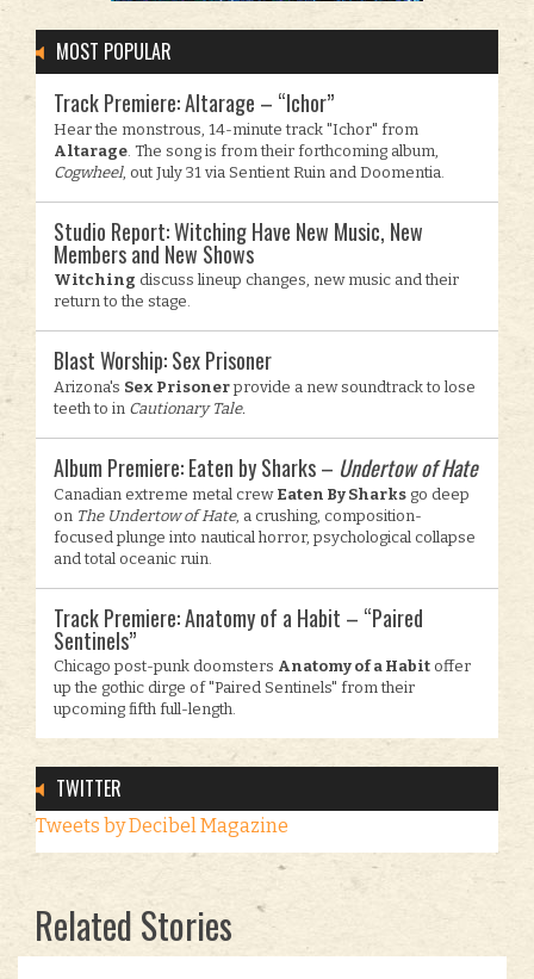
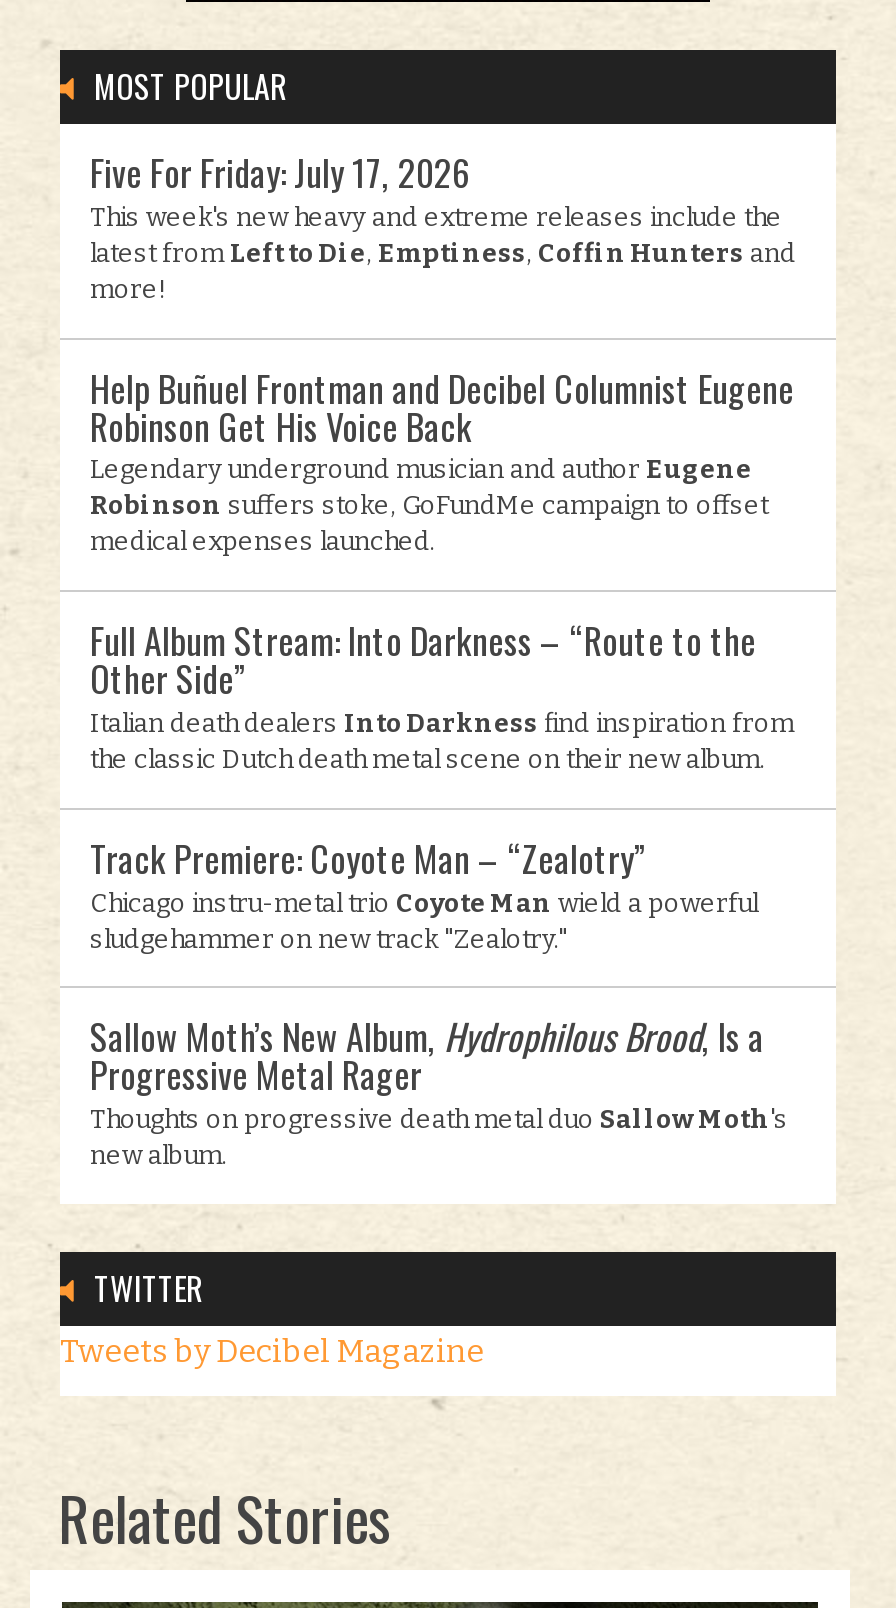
[54,87,445,181] Track Premiere: Altarage – “Ichor” | Hear the monstrous, 14-minute track "Ichor" from | Altarage. The song is from their forthcoming album, | Cogwheel, out July 31 via Sentient Ruin and Doomentia. -> [90,147,796,304] Five For Friday: July 17, 2026 | This week's new heavy and extreme releases include the | latest from Left to Die, Emptiness, Coffin Hunters and | more!
[54,216,459,311] Studio Report: Witching Have New Music, New | Members and New Shows | Witching discuss lineup changes, new music and their | return to the stage. -> [90,362,794,557] Help Buñuel Frontman and Decibel Columnist Eugene | Robinson Get His Voice Back | Legendary underground musician and author Eugene | Robinson suffers stoke, GoFundMe campaign to offset | medical expenses launched.
[54,345,476,417] Blast Worship: Sex Prisoner | Arizona's Sex Prisoner provide a new soundtrack to lose | teeth to in Cautionary Tale. -> [90,615,794,774] Full Album Stream: Into Darkness – “Route to the | Other Side” | Italian death dealers Into Darkness find inspiration from | the classic Dutch death metal scene on their new album.
[54,452,478,567] Album Premiere: Eaten by Sharks – Undertow of Hate | Canadian extreme metal crew Eaten By Sharks go deep | on The Undertow of Hate, a crushing, composition- | focused plunge into nautical horror, psychological collapse | and total oceanic ruin. -> [90,832,758,953] Track Premiere: Coyote Man – “Zealotry” | Chicago instru-metal trio Coyote Man wield a powerful | sludgehammer on new track "Zealotry."
[54,602,471,718] Track Premiere: Anatomy of a Habit – “Paired | Sentinels” | Chicago post-punk doomsters Anatomy of a Habit offer | up the gothic dirge of "Paired Sentinels" from their | upcoming fifth full-length. -> [90,1011,788,1170] Sallow Moth’s New Album, Hydrophilous Brood, Is a | Progressive Metal Rager | Thoughts on progressive death metal duo Sallow Moth's | new album.

